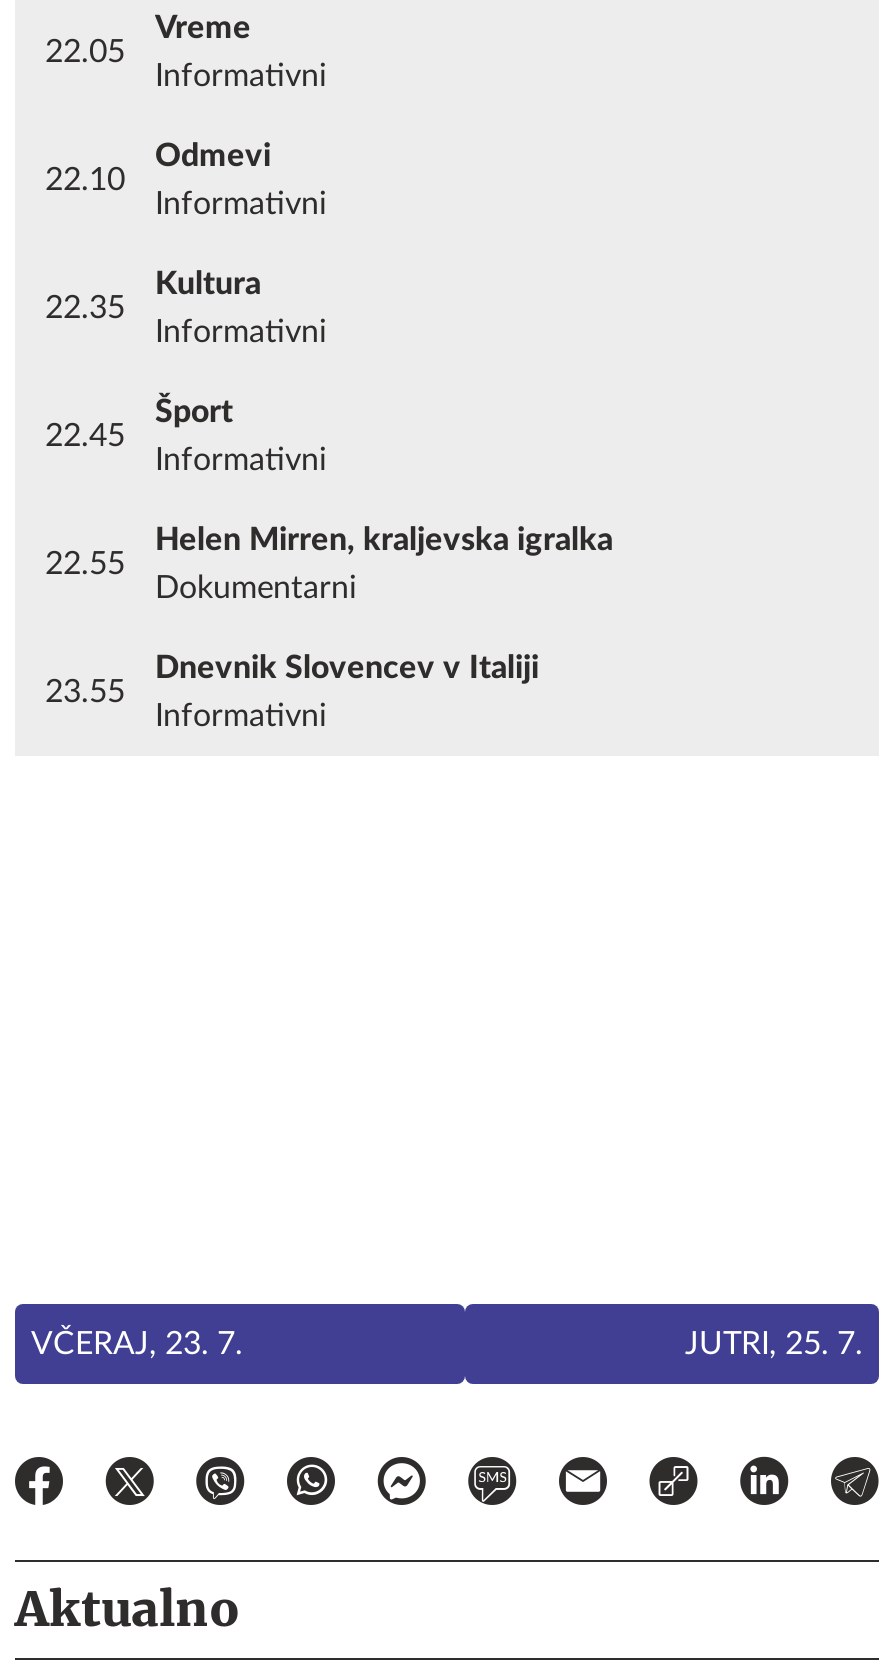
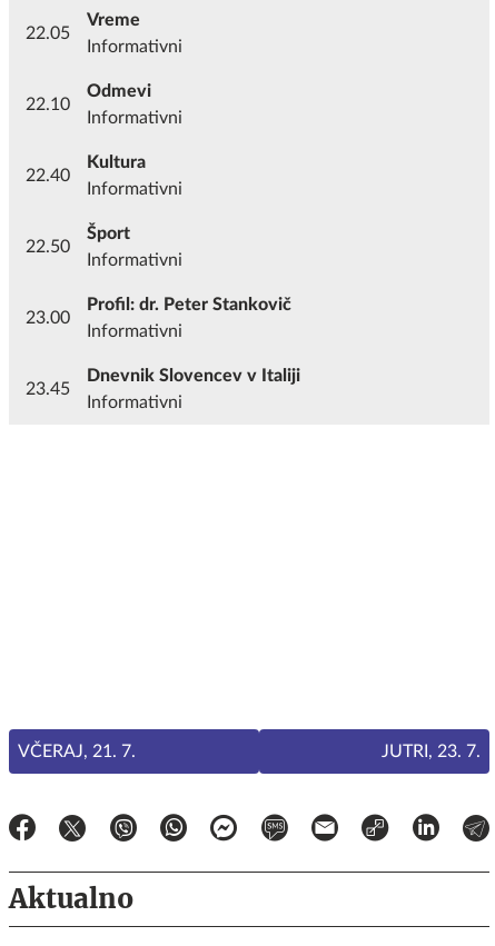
[45,292,125,324] 22.35 -> [26,167,70,185] 22.40
[45,420,125,452] 22.45 -> [26,238,70,256] 22.50
[155,524,613,556] Helen Mirren, kraljevska igralka -> [87,296,291,313] Profil: dr. Peter Stankovič
[45,548,125,580] 22.55 -> [26,309,70,327] 23.00
[155,572,357,604] Dokumentarni -> [87,322,182,340] Informativni
[45,676,125,708] 23.55 -> [26,380,70,398] 23.45
[31,1328,243,1360] VČERAJ, 23. 7. -> [18,743,136,760] VČERAJ, 21. 7.
[685,1328,863,1360] JUTRI, 25. 7. -> [382,743,481,760] JUTRI, 23. 7.

